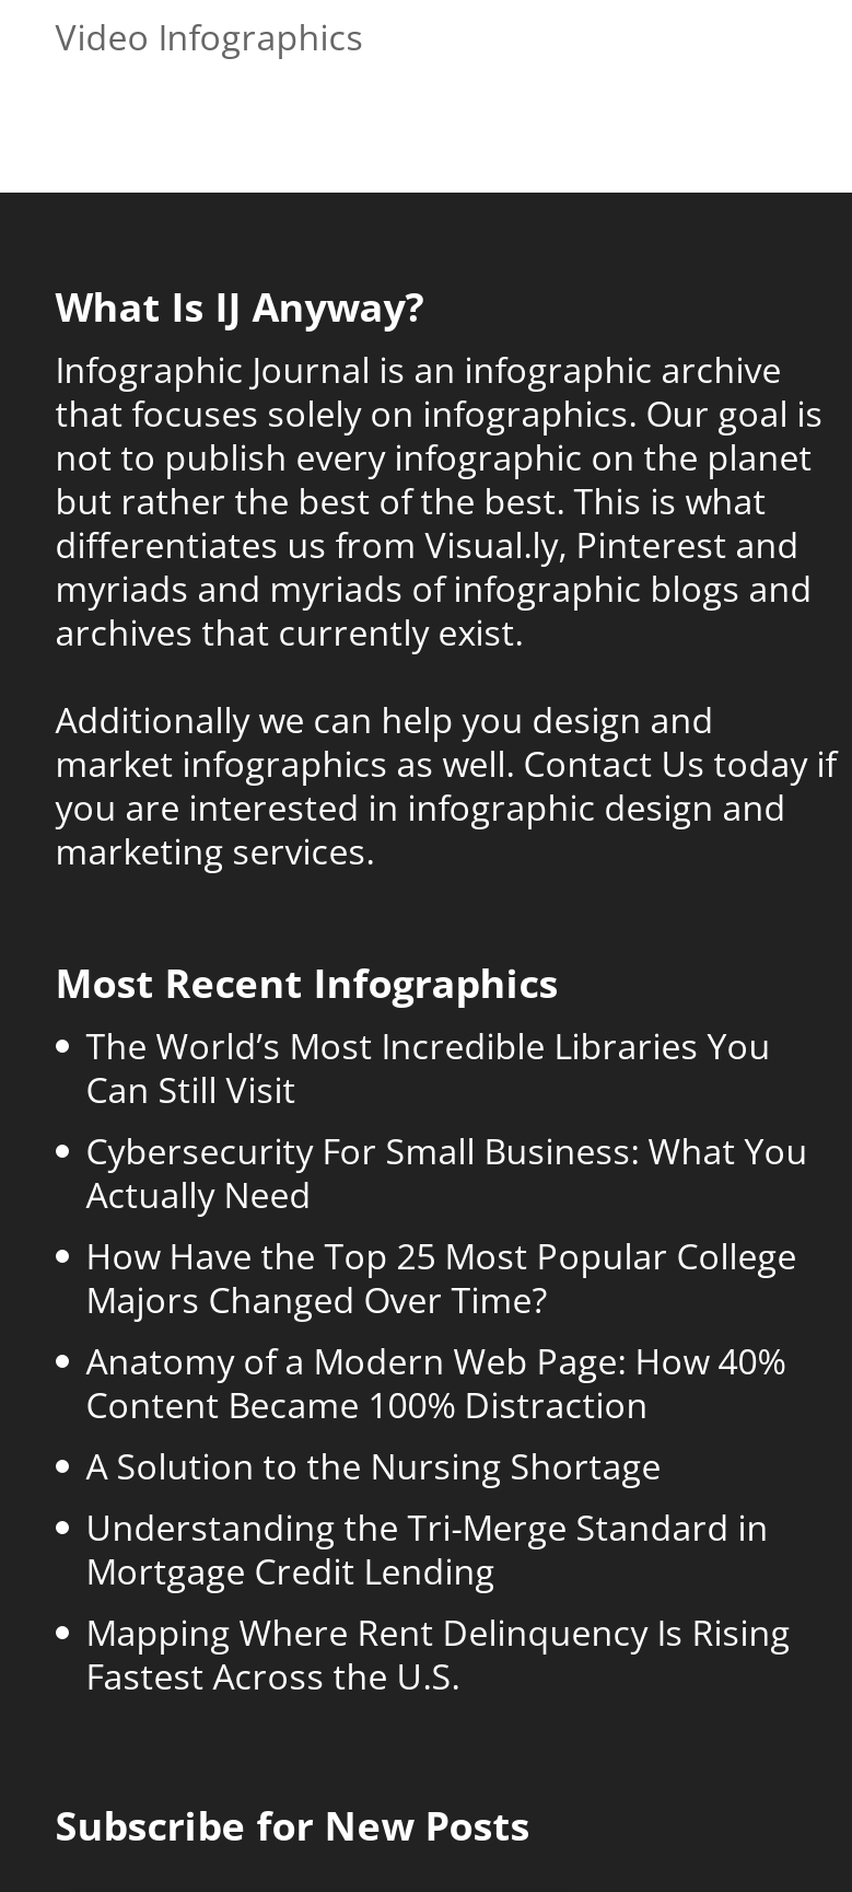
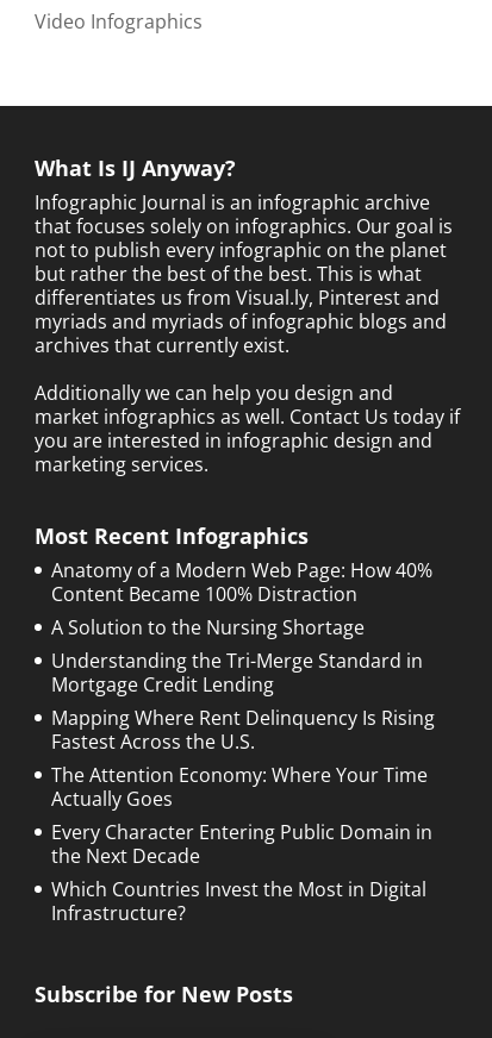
[86,1022,808,1324] The World’s Most Incredible Libraries You | Can Still Visit | Cybersecurity For Small Business: What You | Actually Need | How Have the Top 25 Most Popular College | Majors Changed Over Time? -> none
moved [86,1337,790,1701] -> [51,557,435,755]: Anatomy of a Modern Web Page: How 40% | Content Became 100% Distraction | A Solution to the Nursing Shortage | Understanding the Tri-Merge Standard in | Mortgage Credit Lending | Mapping Where Rent Delinquency Is Rising | Fastest Across the U.S.
none -> [51,762,432,926] The Attention Economy: Where Your Time | Actually Goes | Every Character Entering Public Domain in | the Next Decade | Which Countries Invest the Most in Digital | Infrastructure?

